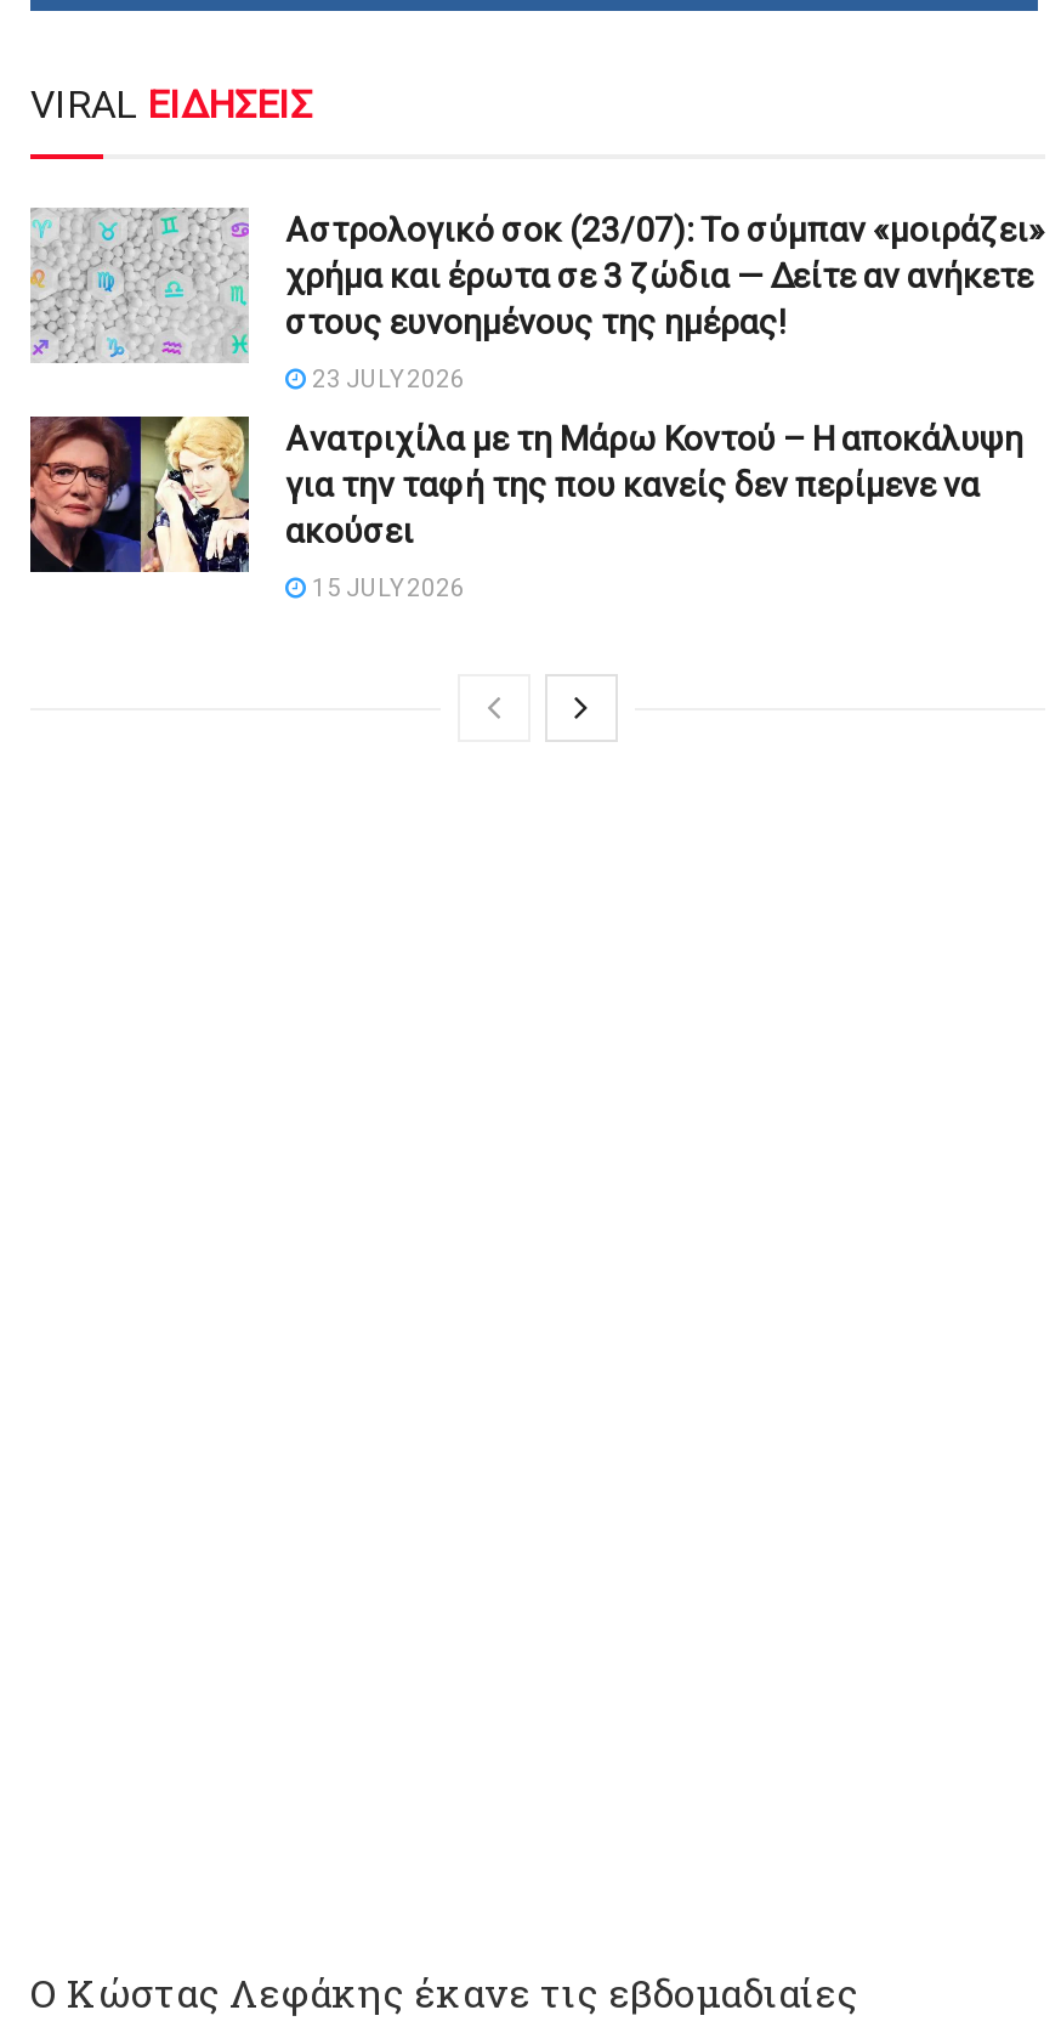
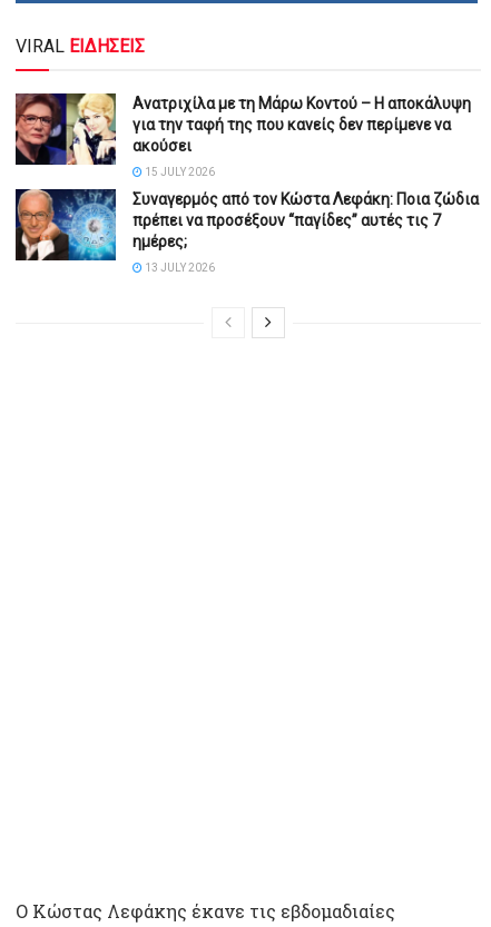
[30,208,1045,392] [image] | Αστρολογικό σοκ (23/07): Το σύμπαν «μοιράζει» | χρήμα και έρωτα σε 3 ζώδια — Δείτε αν ανήκετε | στους ευνοημένους της ημέρας! | 23 JULY 2026 -> none
moved [25,414,1023,601] -> [13,92,471,178]: [image] | Ανατριχίλα με τη Μάρω Κοντού – Η αποκάλυψη | για την ταφή της που κανείς δεν περίμενε να | ακούσει | 15 JULY 2026
none -> [14,188,479,274] [image] | Συναγερμός από τον Κώστα Λεφάκη: Ποια ζώδια | πρέπει να προσέξουν “παγίδες” αυτές τις 7 | ημέρες; | 13 JULY 2026

